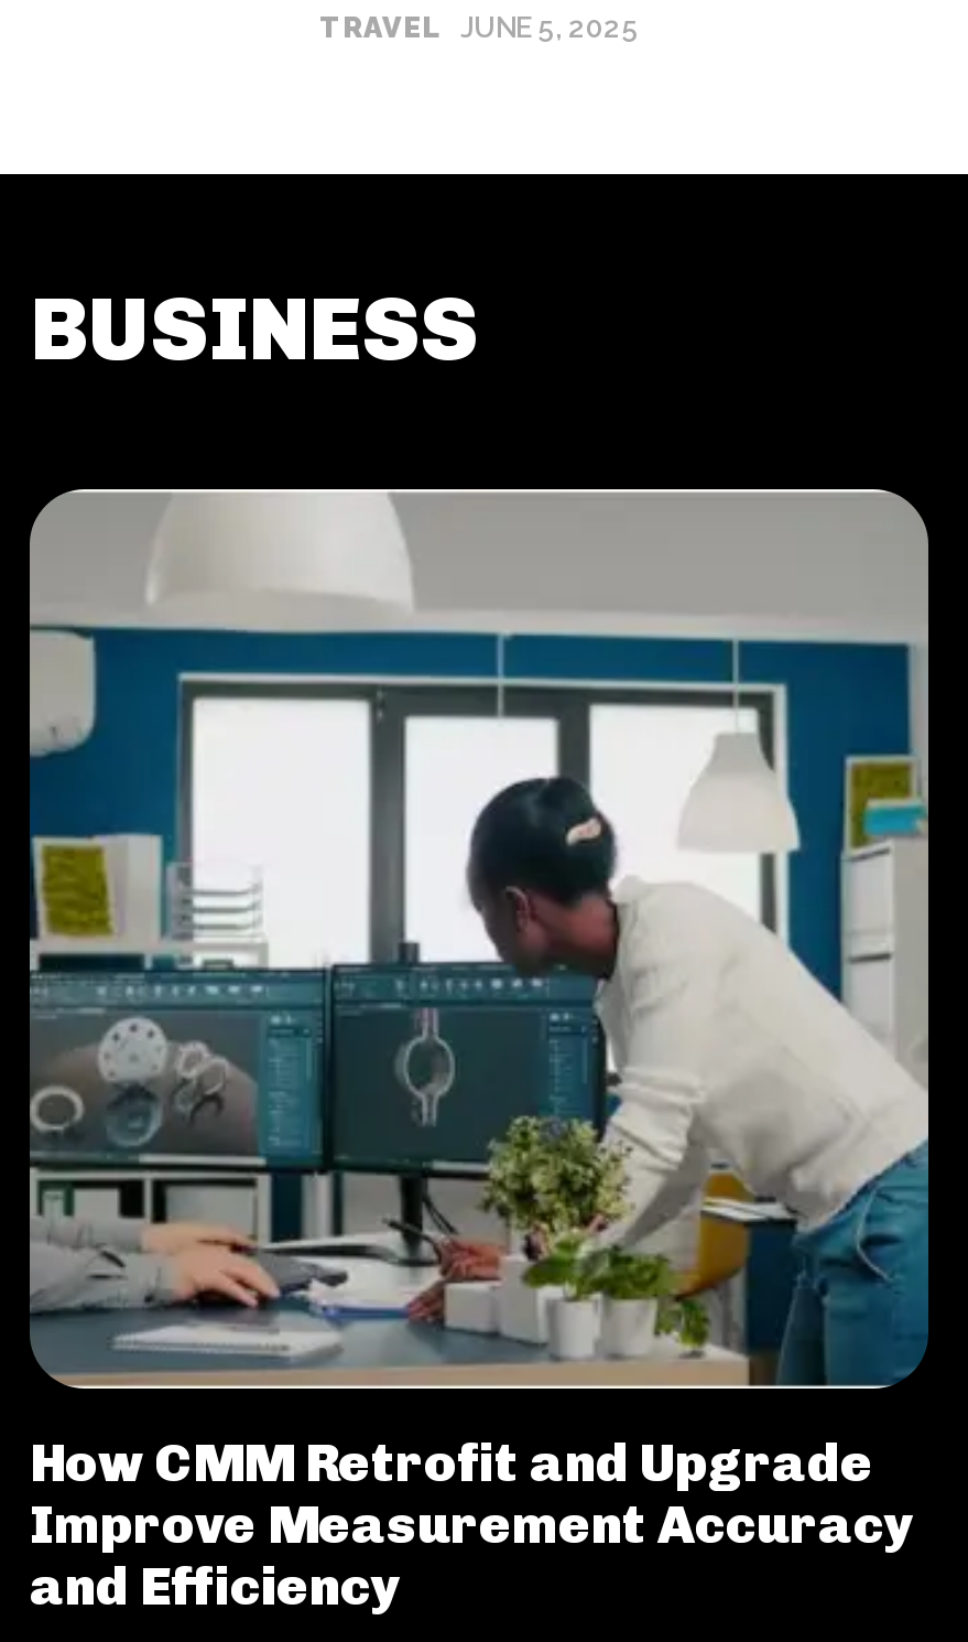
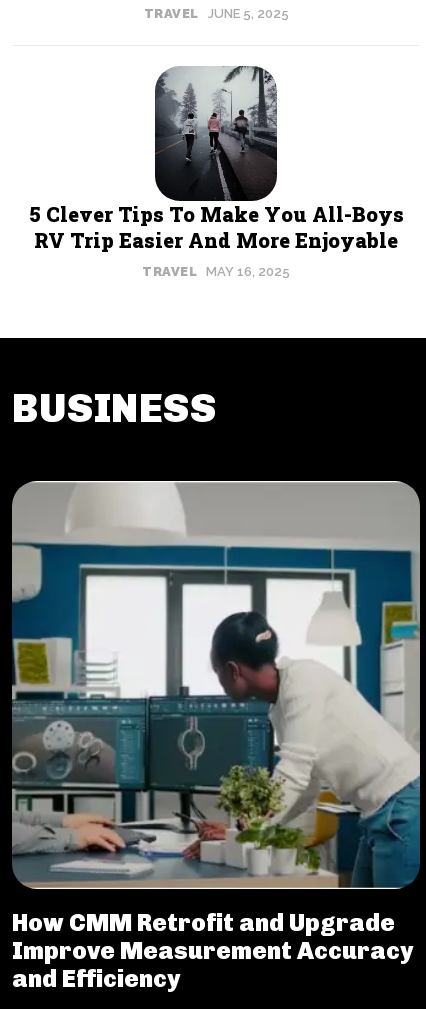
none -> [28,65,403,278] [image] | 5 Clever Tips To Make You All-Boys | RV Trip Easier And More Enjoyable | TRAVEL MAY 16, 2025

